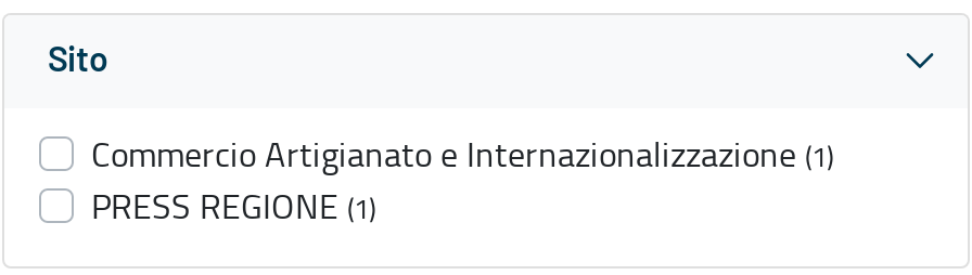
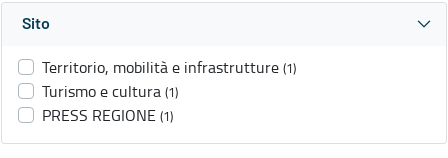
[91,131,833,178] Commercio Artigianato e Internazionalizzazione (1) -> [42,56,296,102] Territorio, mobilità e infrastrutture (1) | Turismo e cultura (1)

